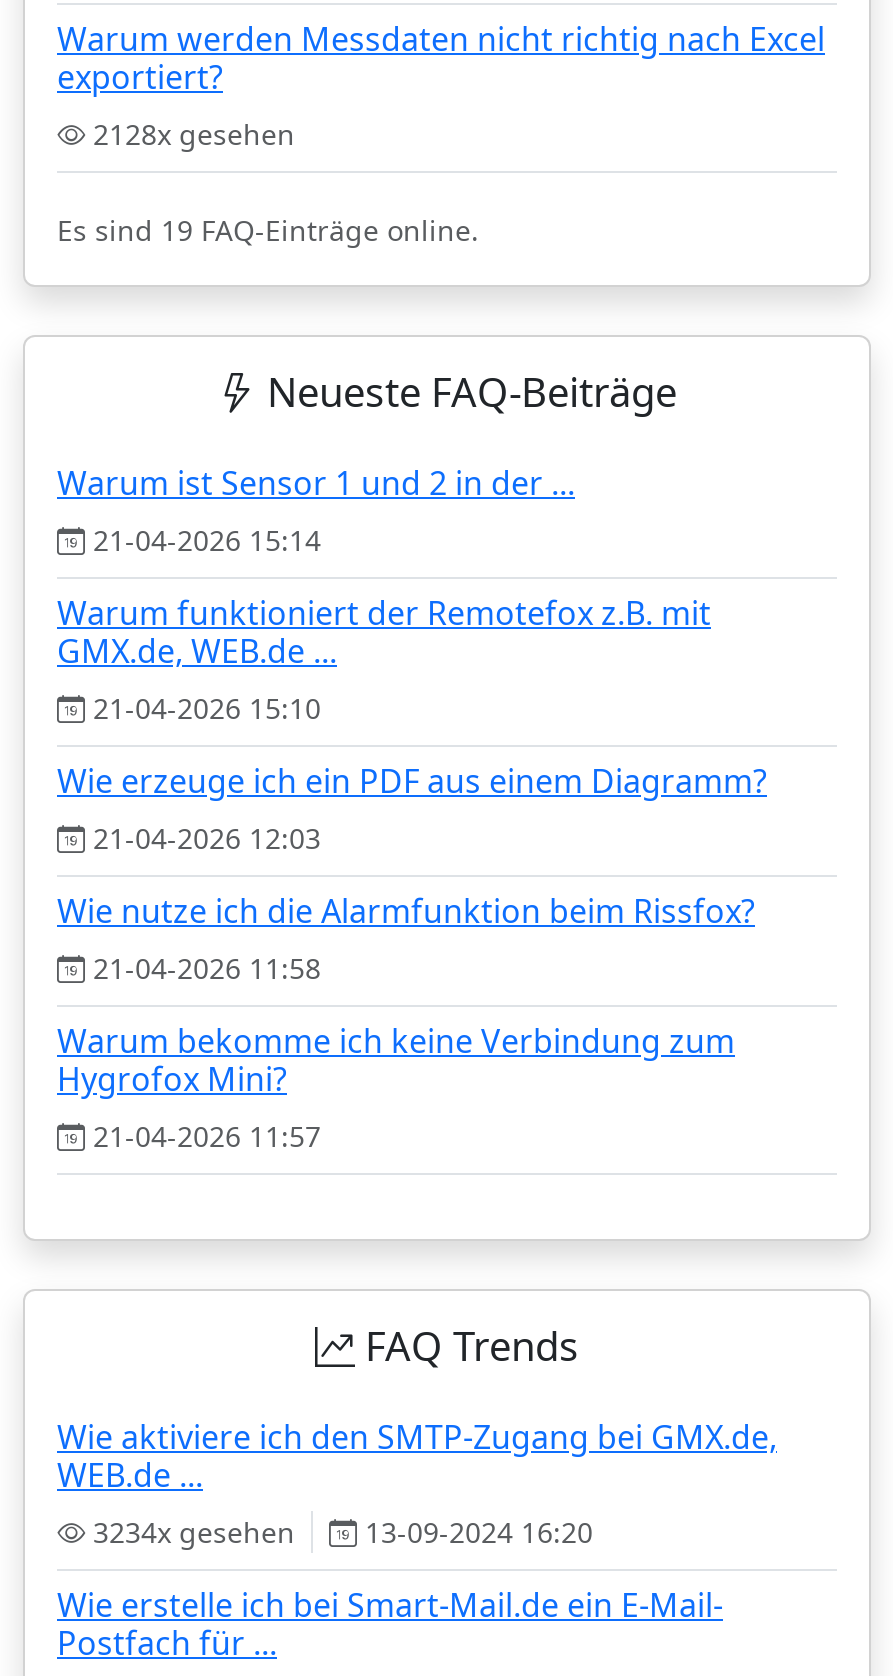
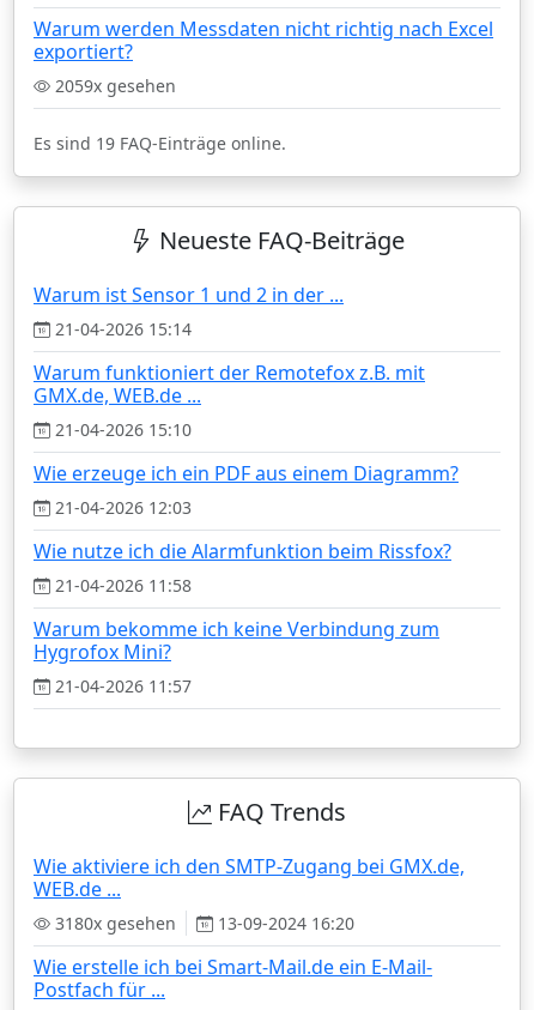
[85,115,295,153] 2128x gesehen -> [50,74,176,97] 2059x gesehen
[85,1513,593,1551] 3234x gesehen 13-09-2024 16:20 -> [50,912,354,935] 3180x gesehen 13-09-2024 16:20

